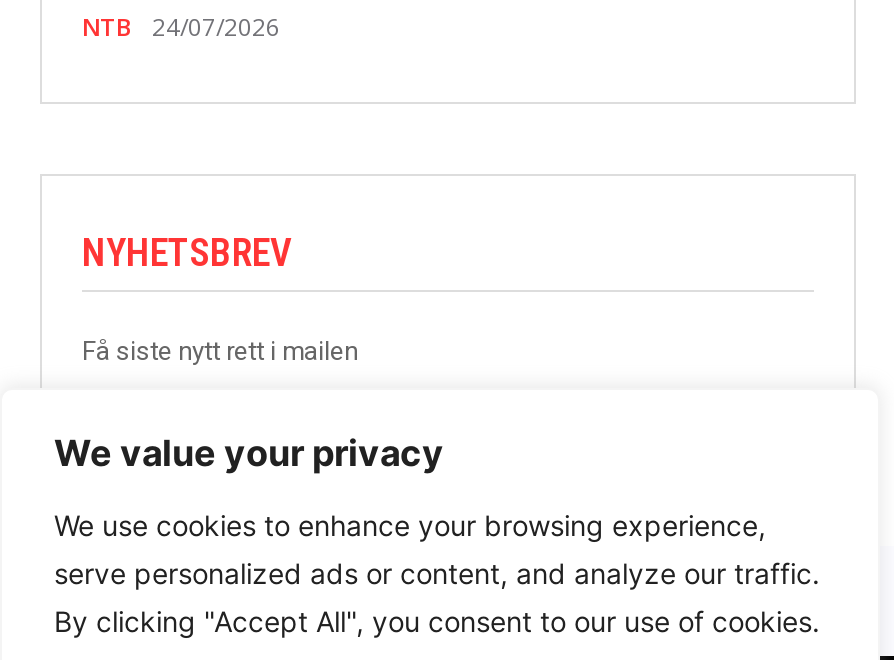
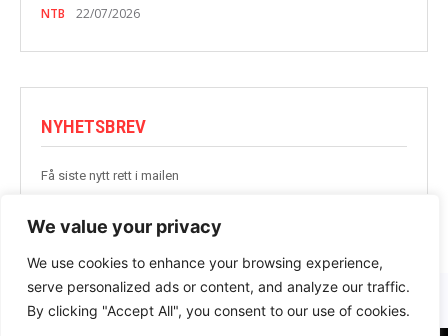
[82,10,280,44] NTB 24/07/2026 -> [41,5,140,22] NTB 22/07/2026

